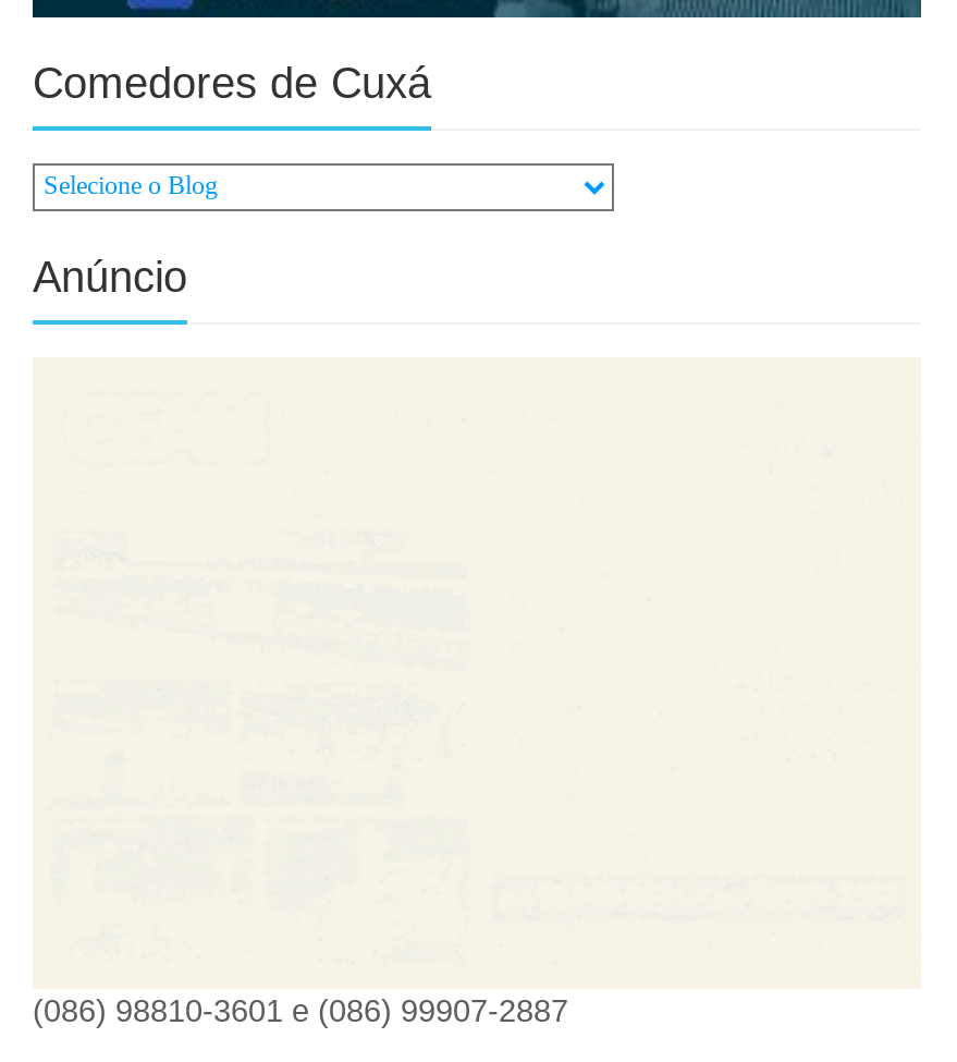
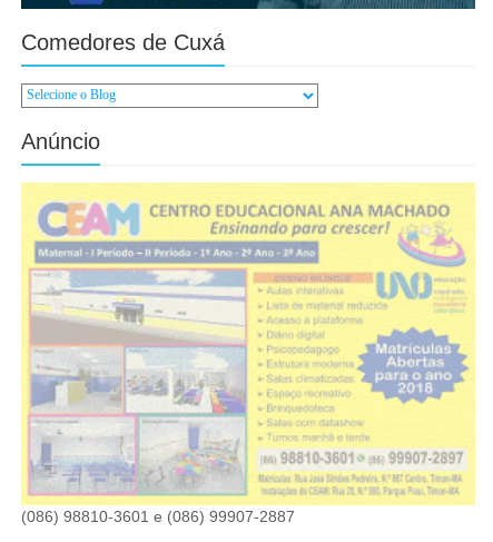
none -> [21,183,475,505] [image]

